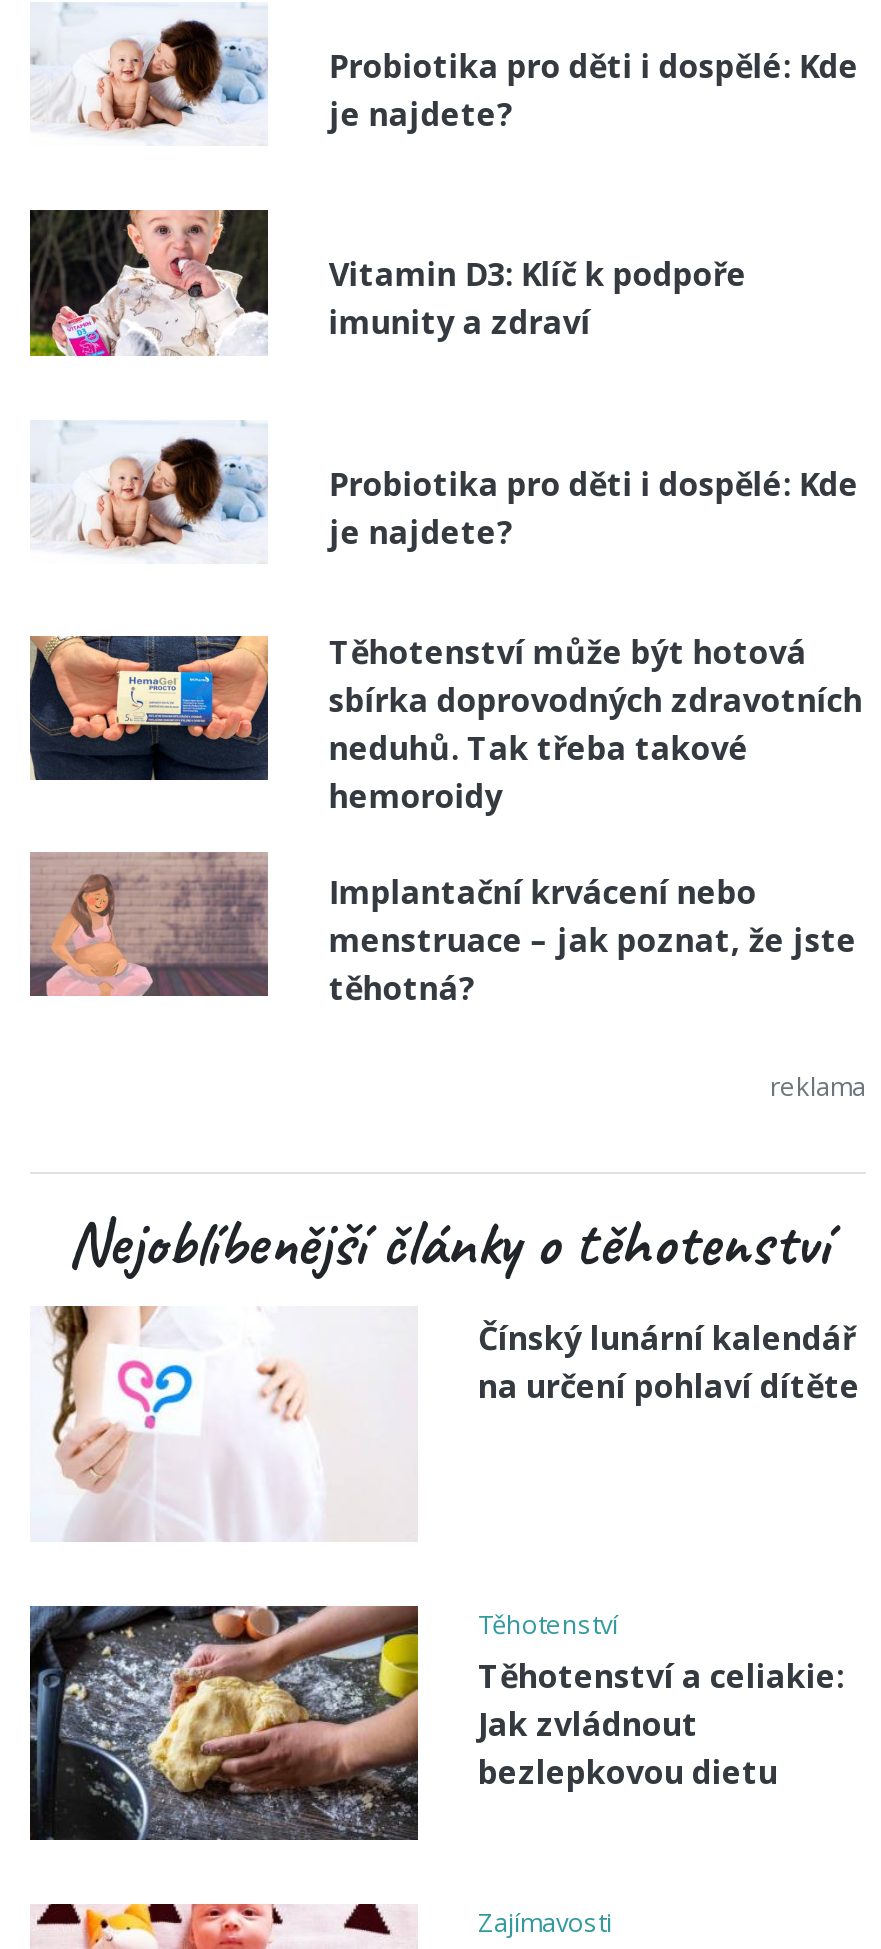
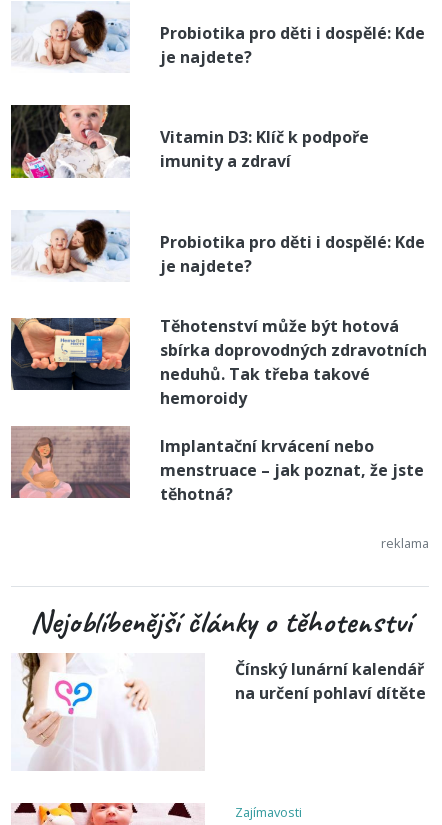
[28,1604,844,1842] [image] | Těhotenství | Těhotenství a celiakie: | Jak zvládnout | bezlepkovou dietu -> none

